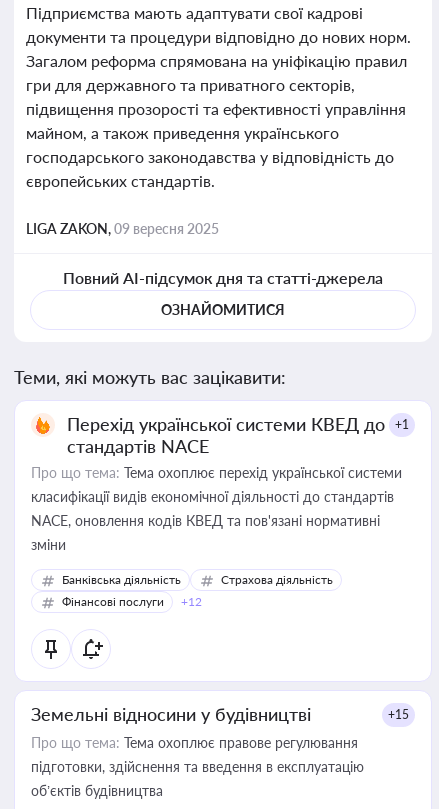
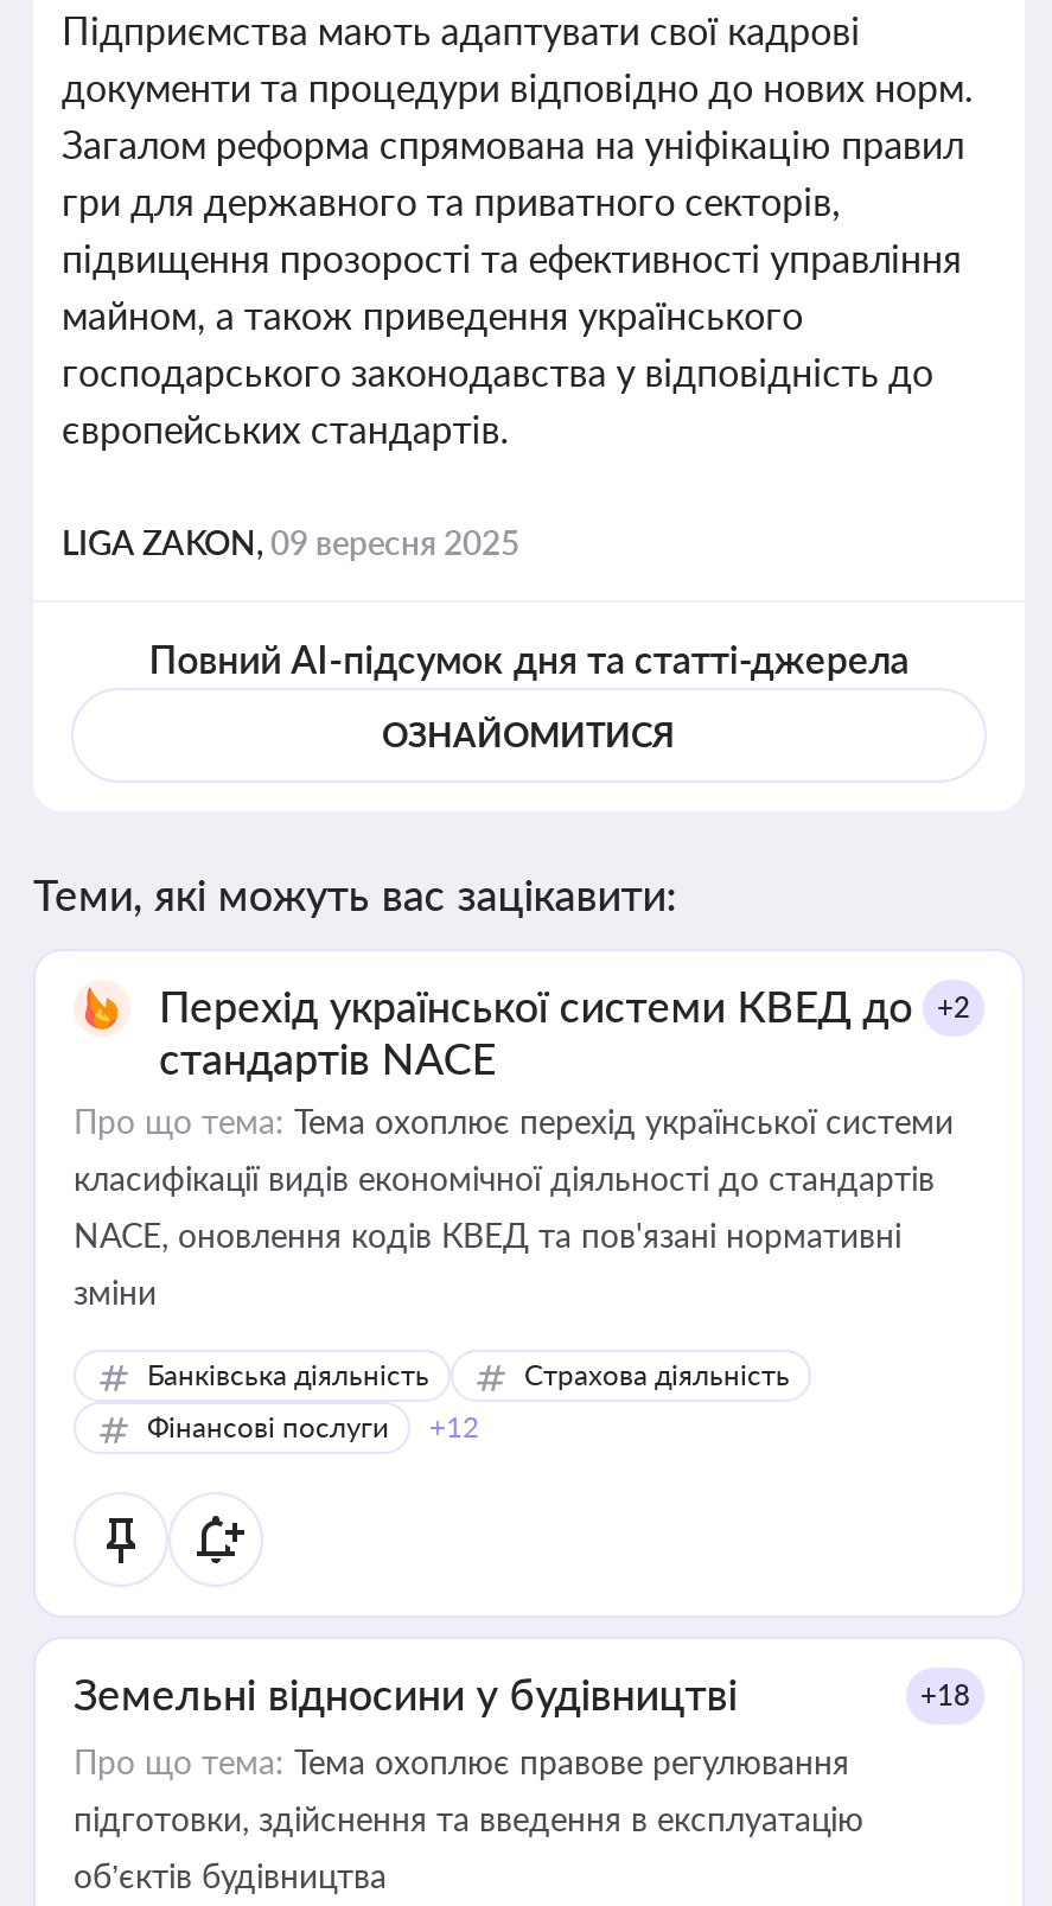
[67,413,409,435] Перехід української системи КВЕД до +1 -> [159,980,970,1032] Перехід української системи КВЕД до +2
[388,707,409,722] +15 -> [920,1677,970,1713] +18

